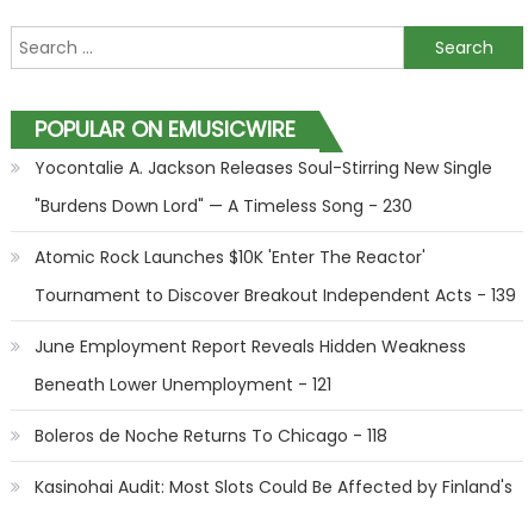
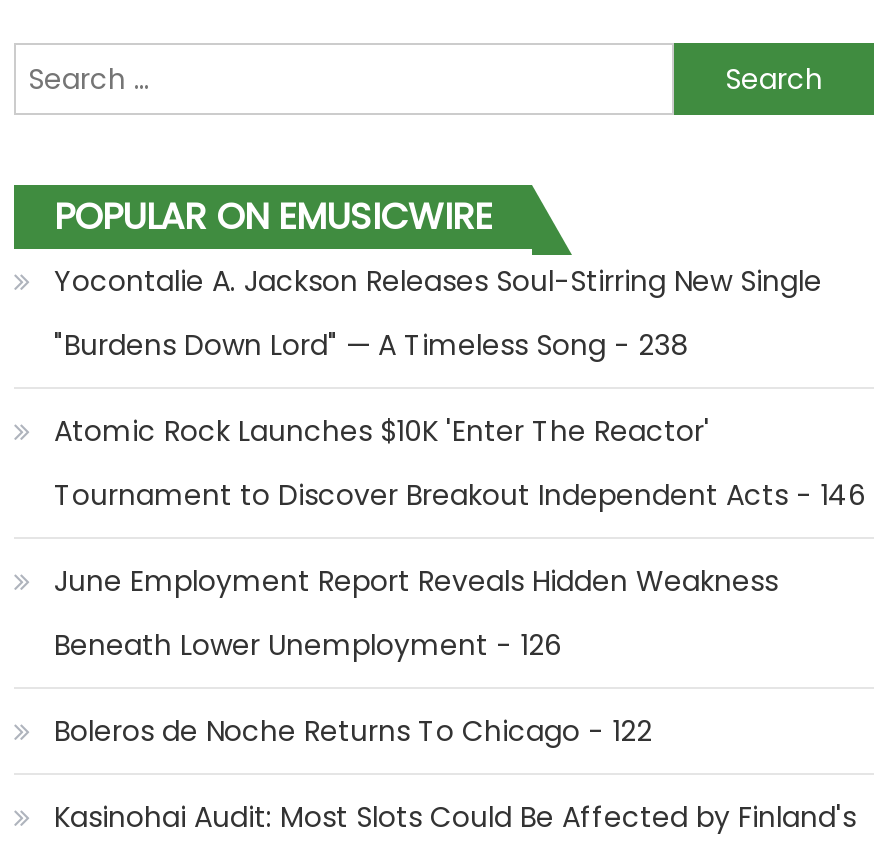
[35,194,412,218] "Burdens Down Lord" — A Timeless Song - 230 -> [54,325,688,365] "Burdens Down Lord" — A Timeless Song - 238
[35,283,516,307] Tournament to Discover Breakout Independent Acts - 139 -> [54,475,866,515] Tournament to Discover Breakout Independent Acts - 146
[35,373,331,396] Beneath Lower Unemployment - 121 -> [54,625,562,665] Beneath Lower Unemployment - 126
[35,424,387,448] Boleros de Noche Returns To Chicago - 118 -> [54,711,652,751] Boleros de Noche Returns To Chicago - 122

